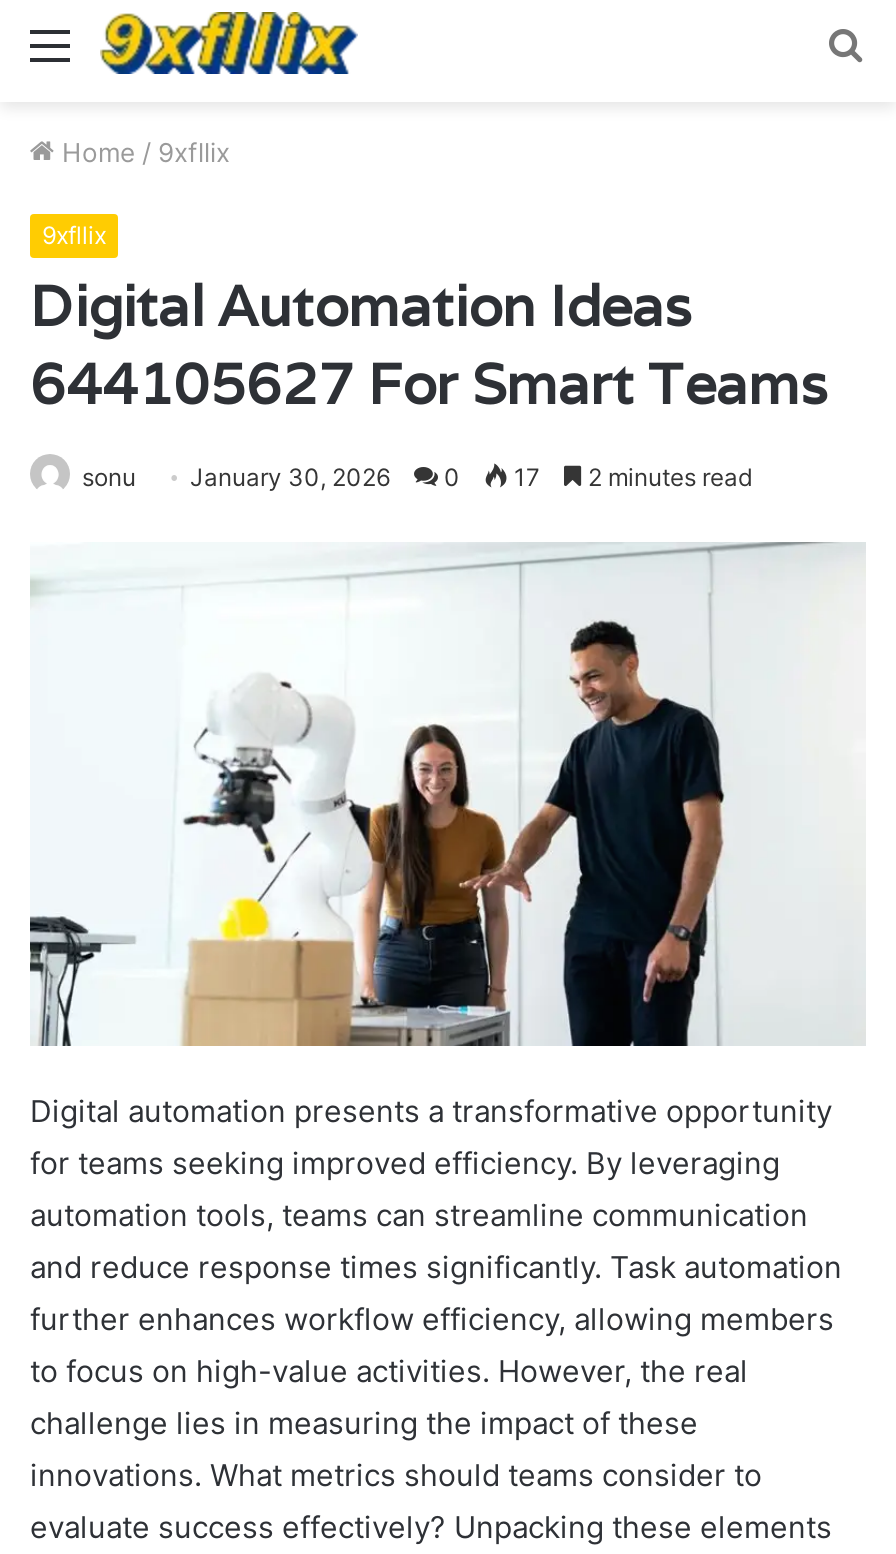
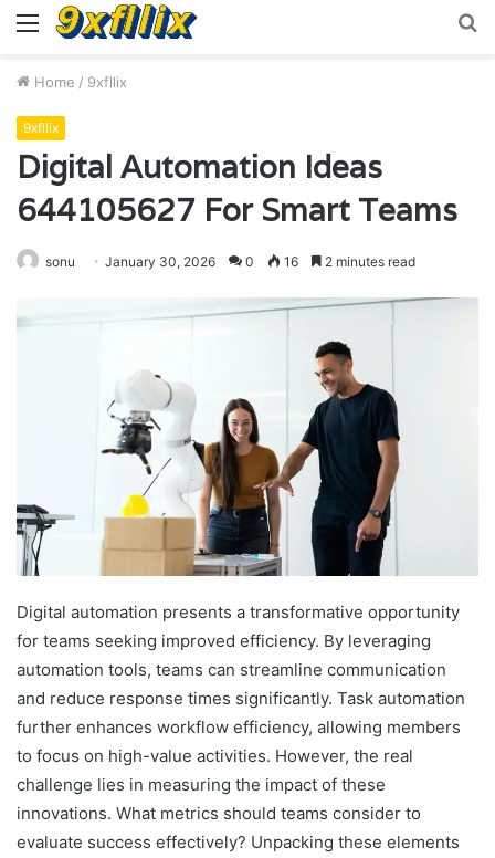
[82,462,752,492] sonu January 30, 2026 0 17 2 minutes read -> [45,253,415,270] sonu January 30, 2026 0 16 2 minutes read

